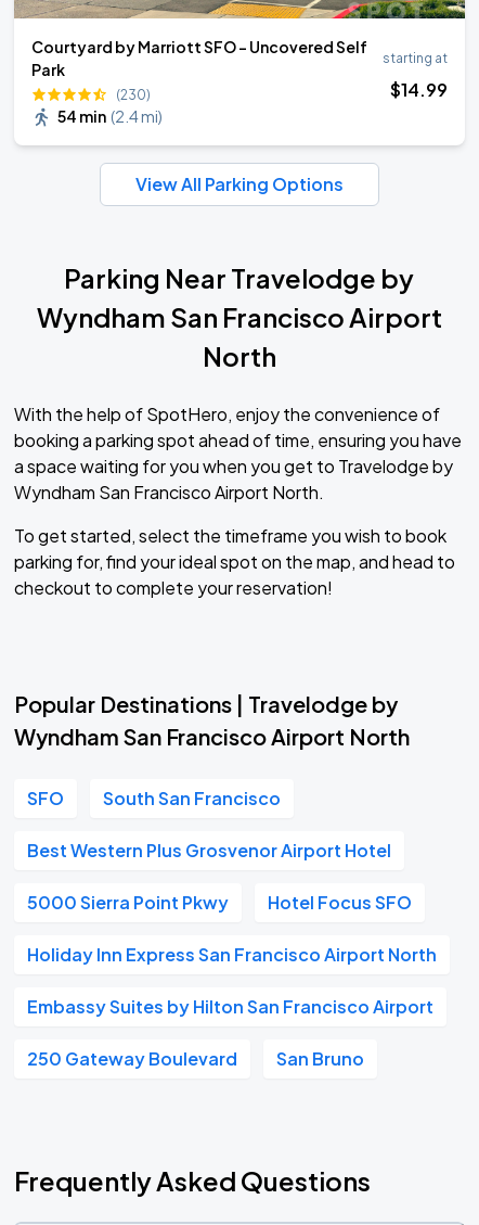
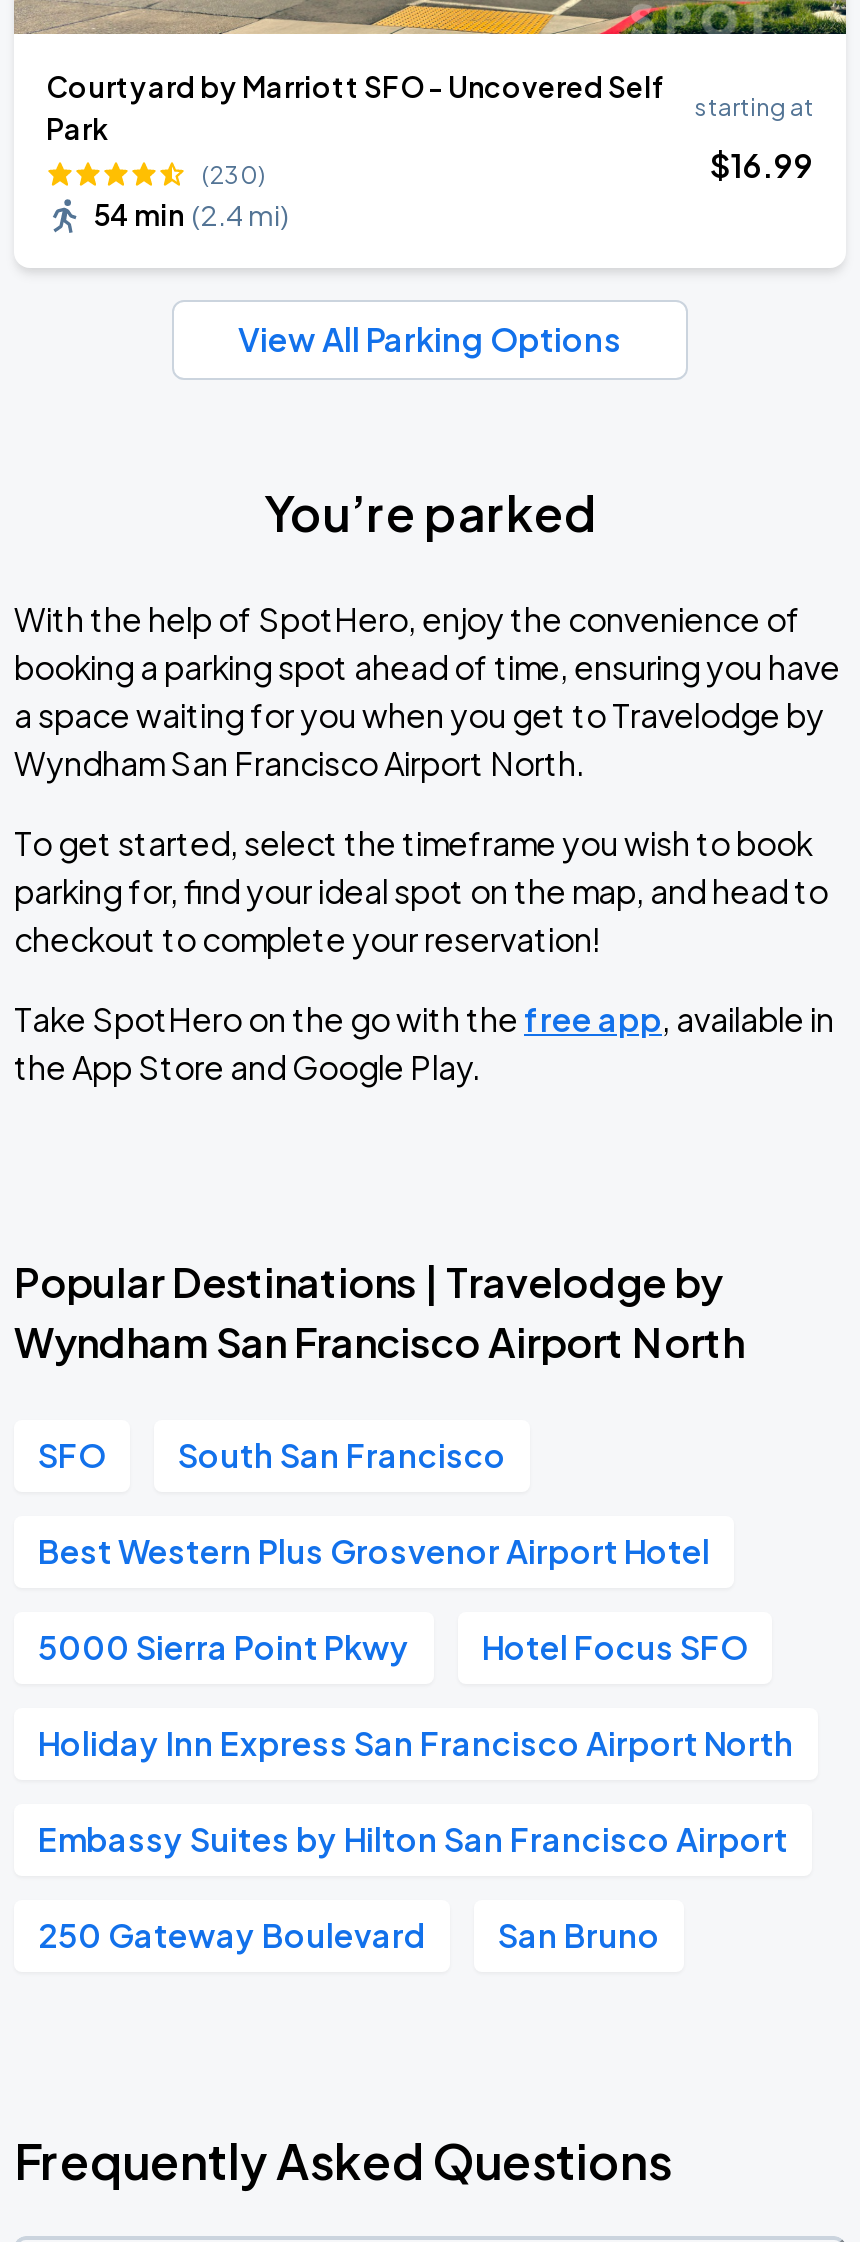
[390,78,448,101] $14.99 -> [710,144,814,186] $16.99
[37,261,442,372] Parking Near Travelodge by | Wyndham San Francisco Airport | North -> [264,482,596,542] You’re parked
moved [14,403,462,599] -> [14,598,840,960]: With the help of SpotHero, enjoy the convenience of | booking a parking spot ahead of time, ensuring you have | a space waiting for you when you get to Travelodge by | Wyndham San Francisco Airport North. | To get started, select the timeframe you wish to book | parking for, find your ideal spot on the map, and head to | checkout to complete your reservation!
none -> [14,998,834,1088] Take SpotHero on the go with the free app, available in | the App Store and Google Play.

